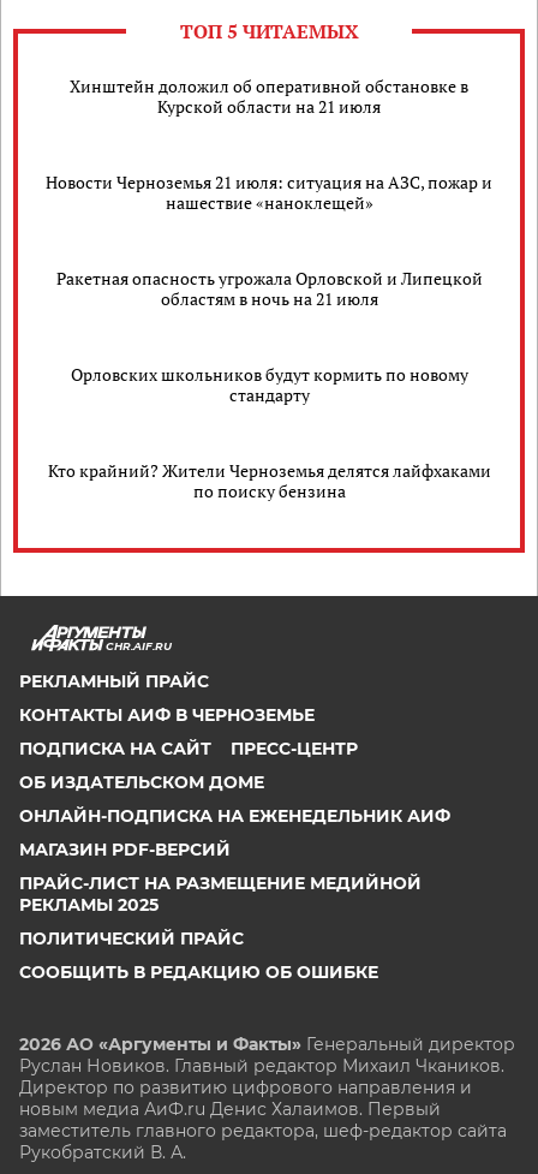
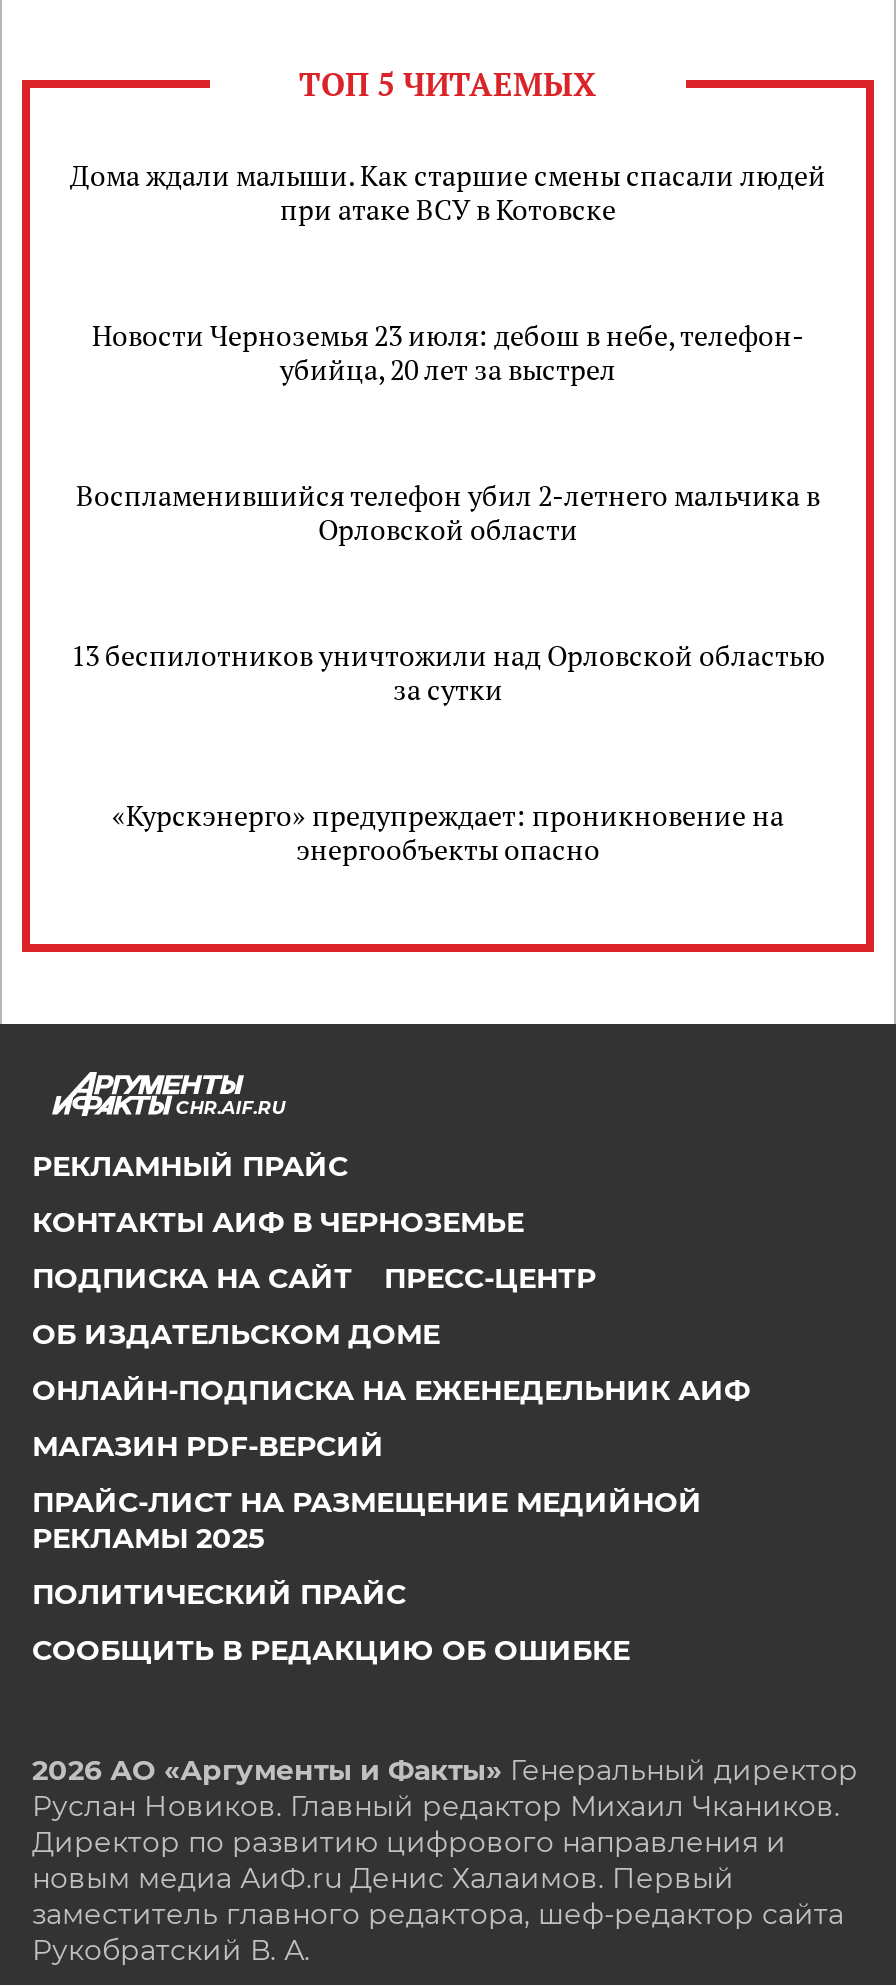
[70,75,468,118] Хинштейн доложил об оперативной обстановке в | Курской области на 21 июля -> [70,156,826,228] Дома ждали малыши. Как старшие смены спасали людей | при атаке ВСУ в Котовске
[46,171,492,214] Новости Черноземья 21 июля: ситуация на АЗС, пожар и | нашествие «наноклещей» -> [92,316,804,388] Новости Черноземья 23 июля: дебош в небе, телефон- | убийца, 20 лет за выстрел
[56,267,482,310] Ракетная опасность угрожала Орловской и Липецкой | областям в ночь на 21 июля -> [76,476,820,548] Воспламенившийся телефон убил 2-летнего мальчика в | Орловской области
[70,363,468,406] Орловских школьников будут кормить по новому | стандарту -> [71,636,825,708] 13 беспилотников уничтожили над Орловской областью | за сутки
[47,459,491,502] Кто крайний? Жители Черноземья делятся лайфхаками | по поиску бензина -> [112,796,784,868] «Курскэнерго» предупреждает: проникновение на | энергообъекты опасно

